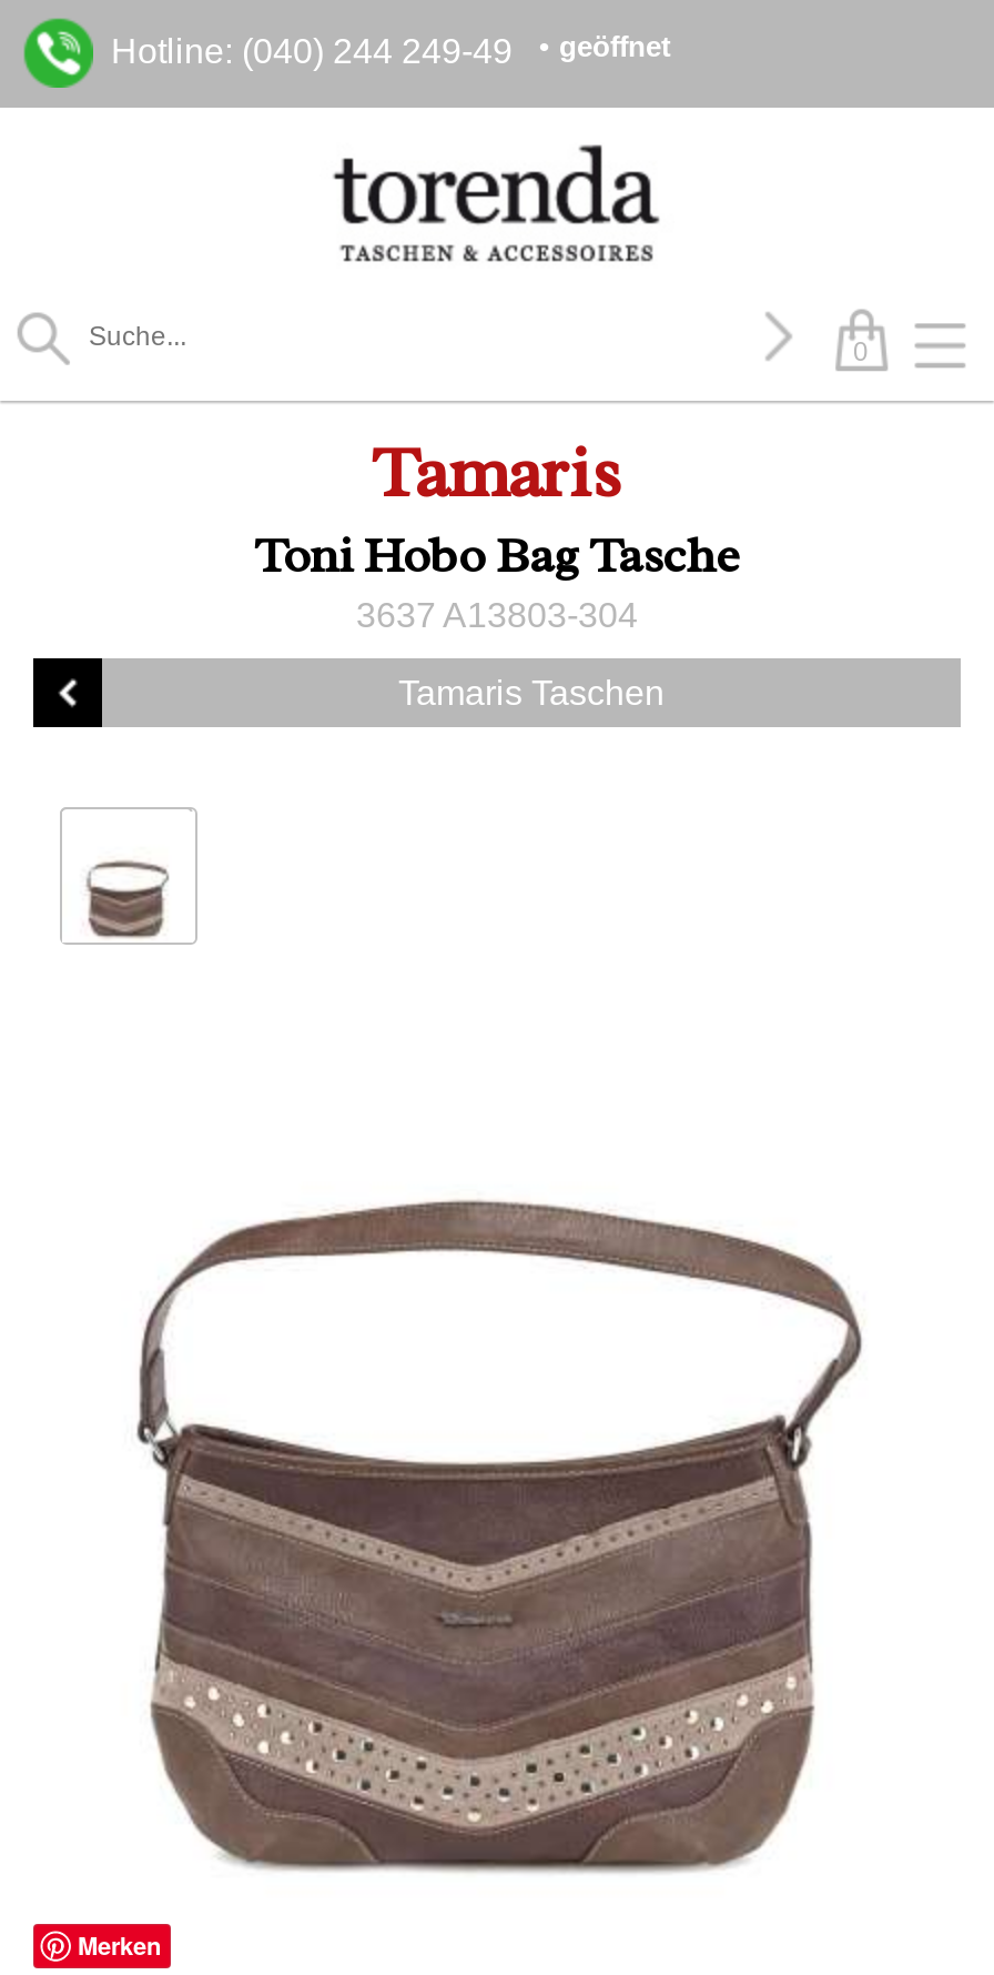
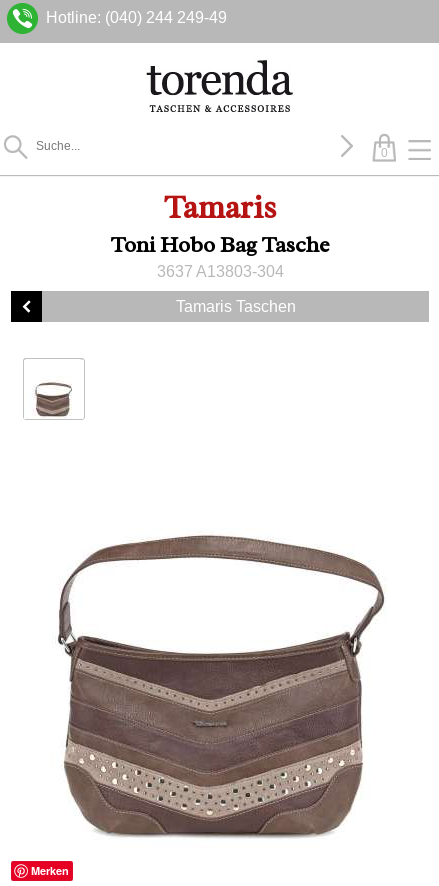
[111,31,670,70] Hotline: (040) 244 249-49 • geöffnet -> [46,9,235,26] Hotline: (040) 244 249-49

